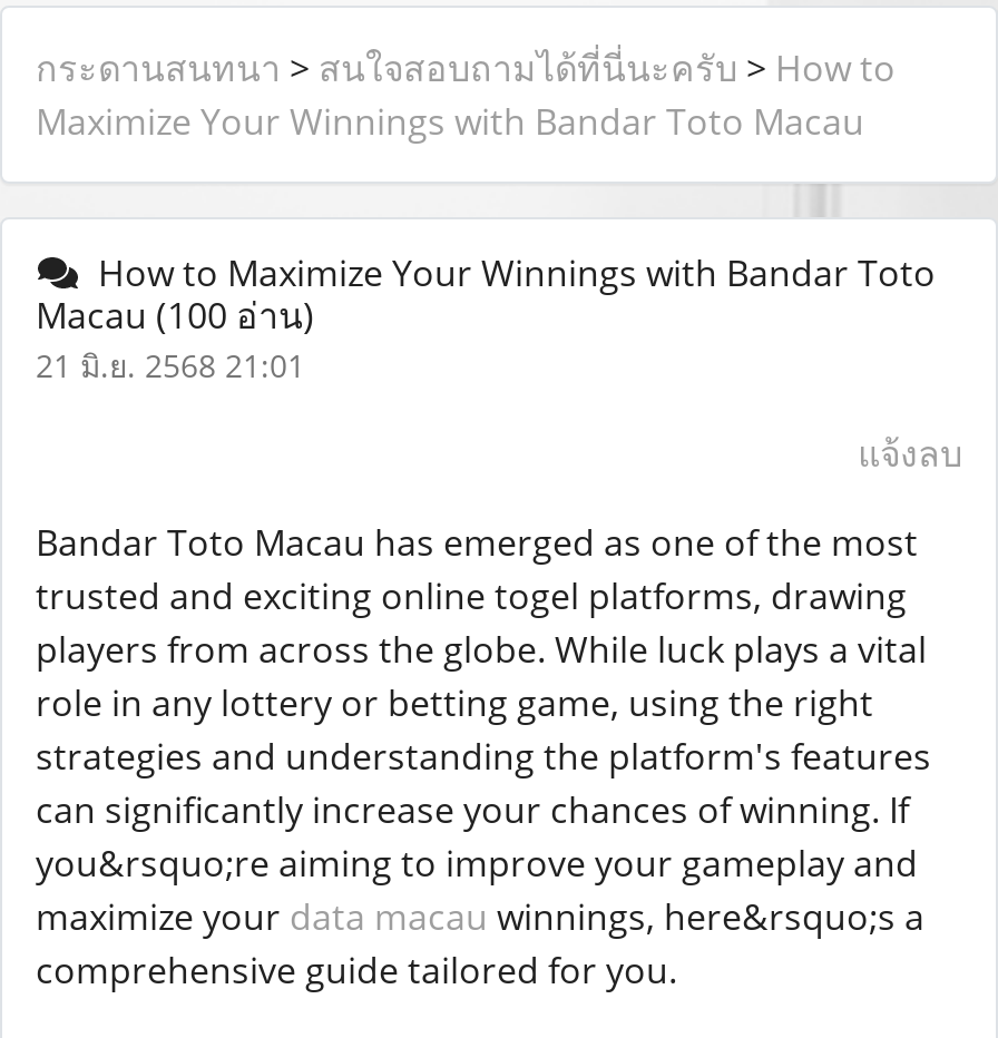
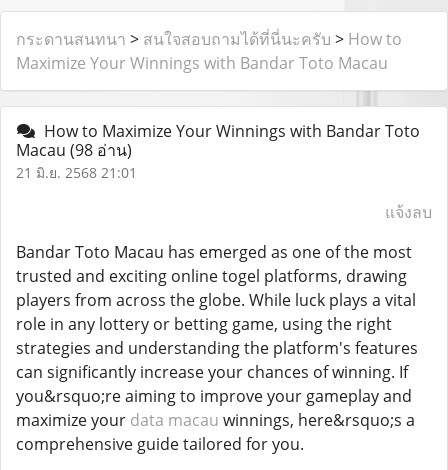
[36,291,314,340] Macau (100 อ่าน) -> [16,139,132,161] Macau (98 อ่าน)

